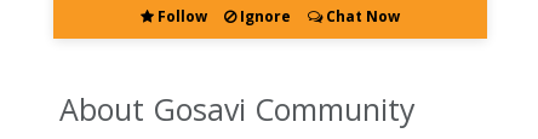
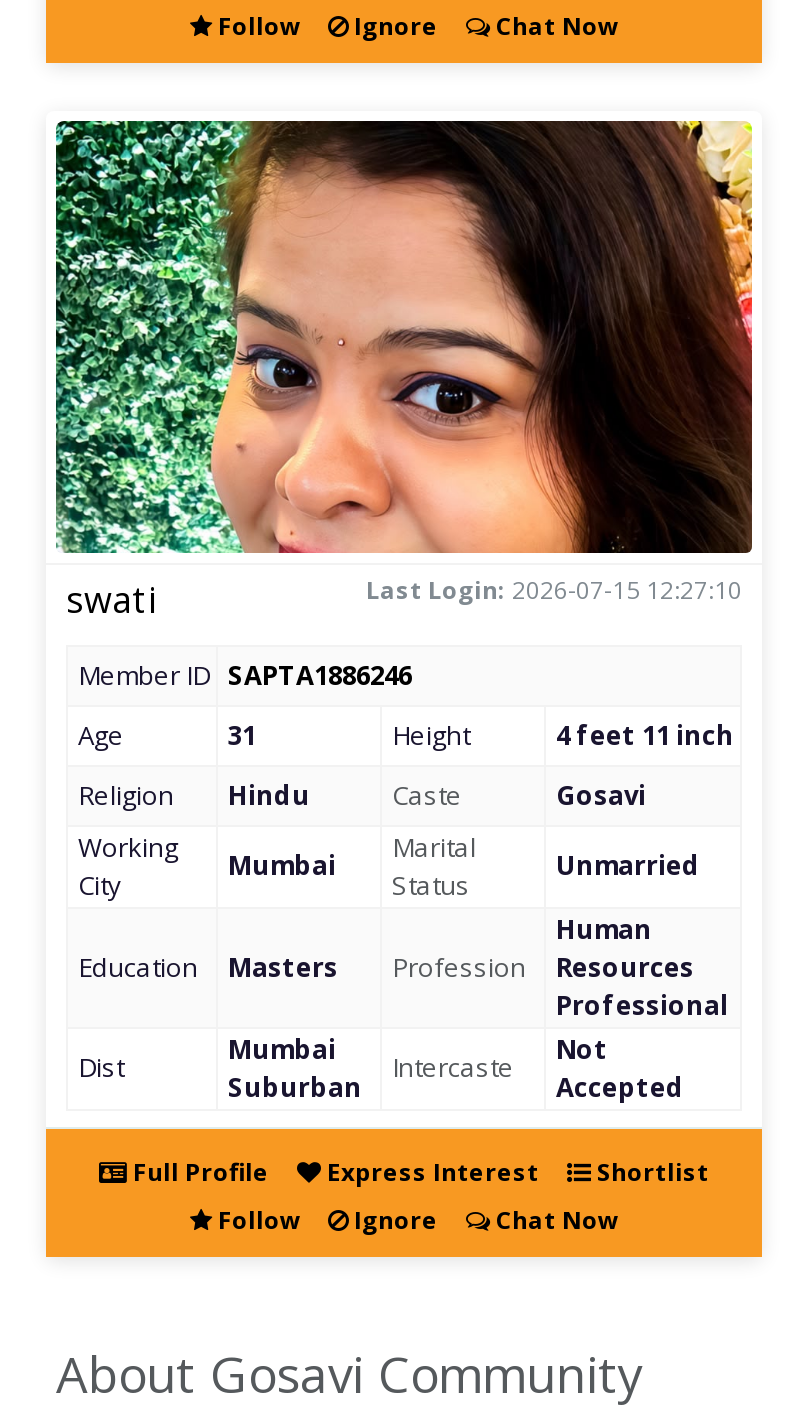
none -> [54,119,754,903] [image] | swati | Last Login: 2026-07-15 12:27:10 | Member ID SAPTA1886246 | Age | 31 | Height | 4 feet 11 inch | Religion | Hindu | Caste | Gosavi | Working | City
none -> [78,847,700,985] Unmarried | Education | Masters | Profession
none -> [78,911,728,1105] Human | Resources | Professional | Dist | Mumbai | Suburban
none -> [127,1031,709,1237] Intercaste | Not | Accepted | Full Profile | Express Interest | Shortlist | Follow | Ignore | Chat Now
none -> [228,829,476,903] Mumbai | Marital | Status

